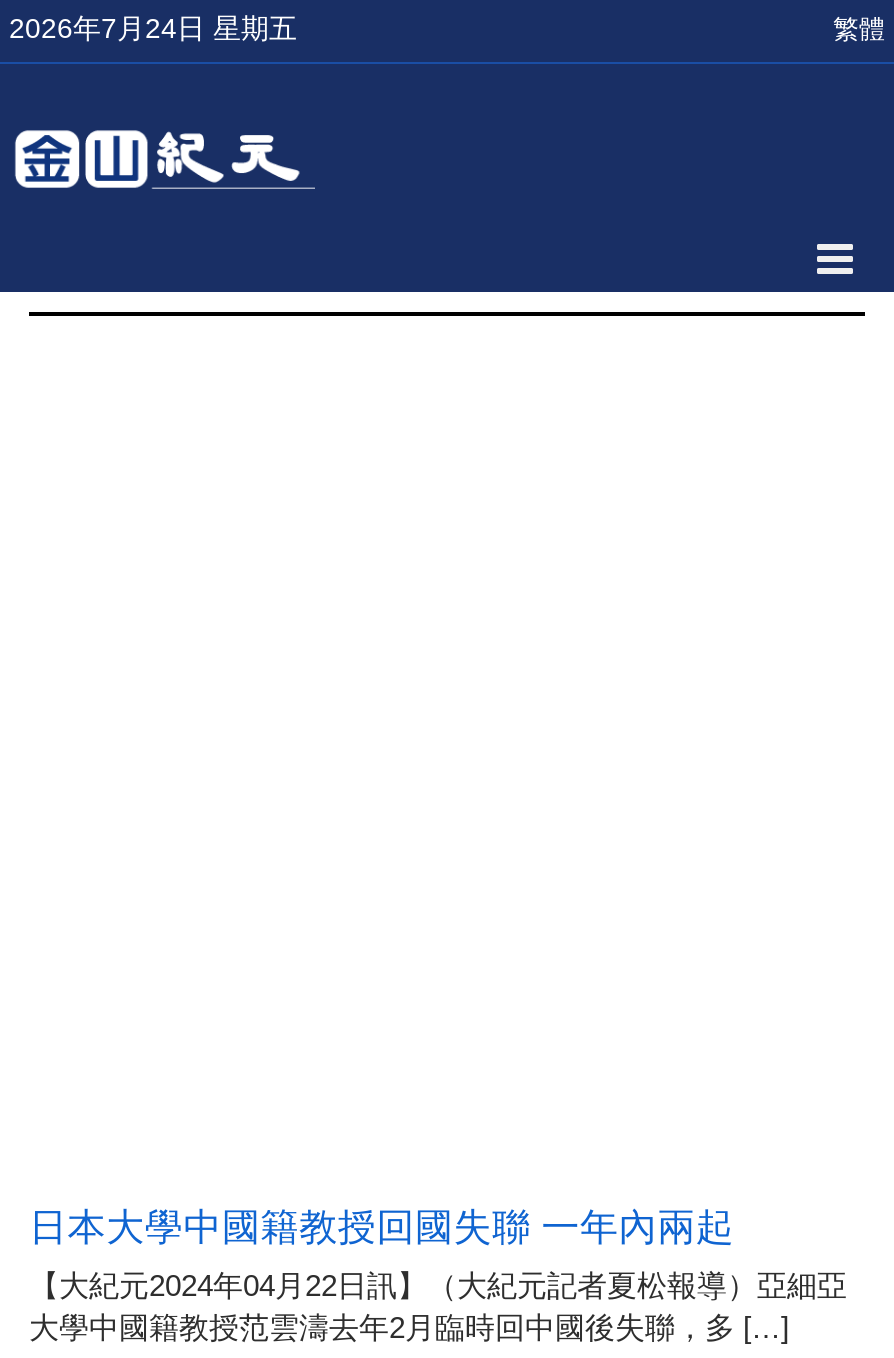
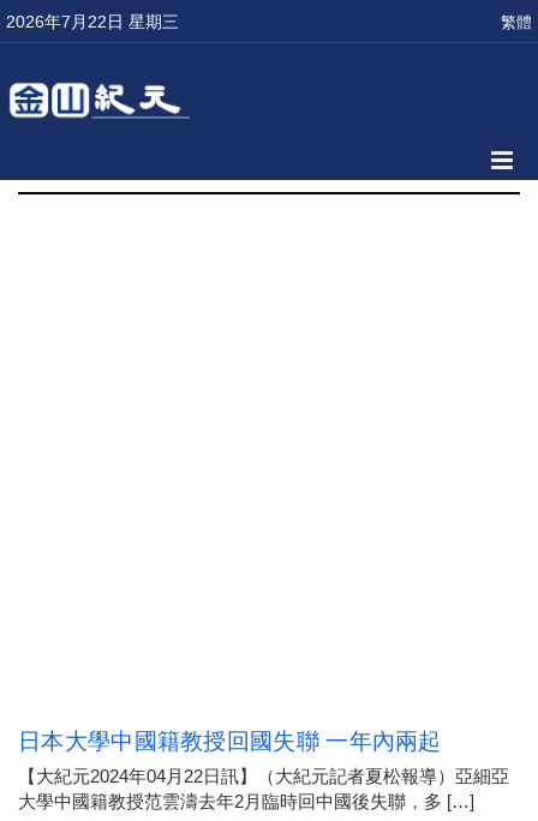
[9,12,297,44] 2026年7月24日 星期五 -> [6,12,179,31] 2026年7月22日 星期三

